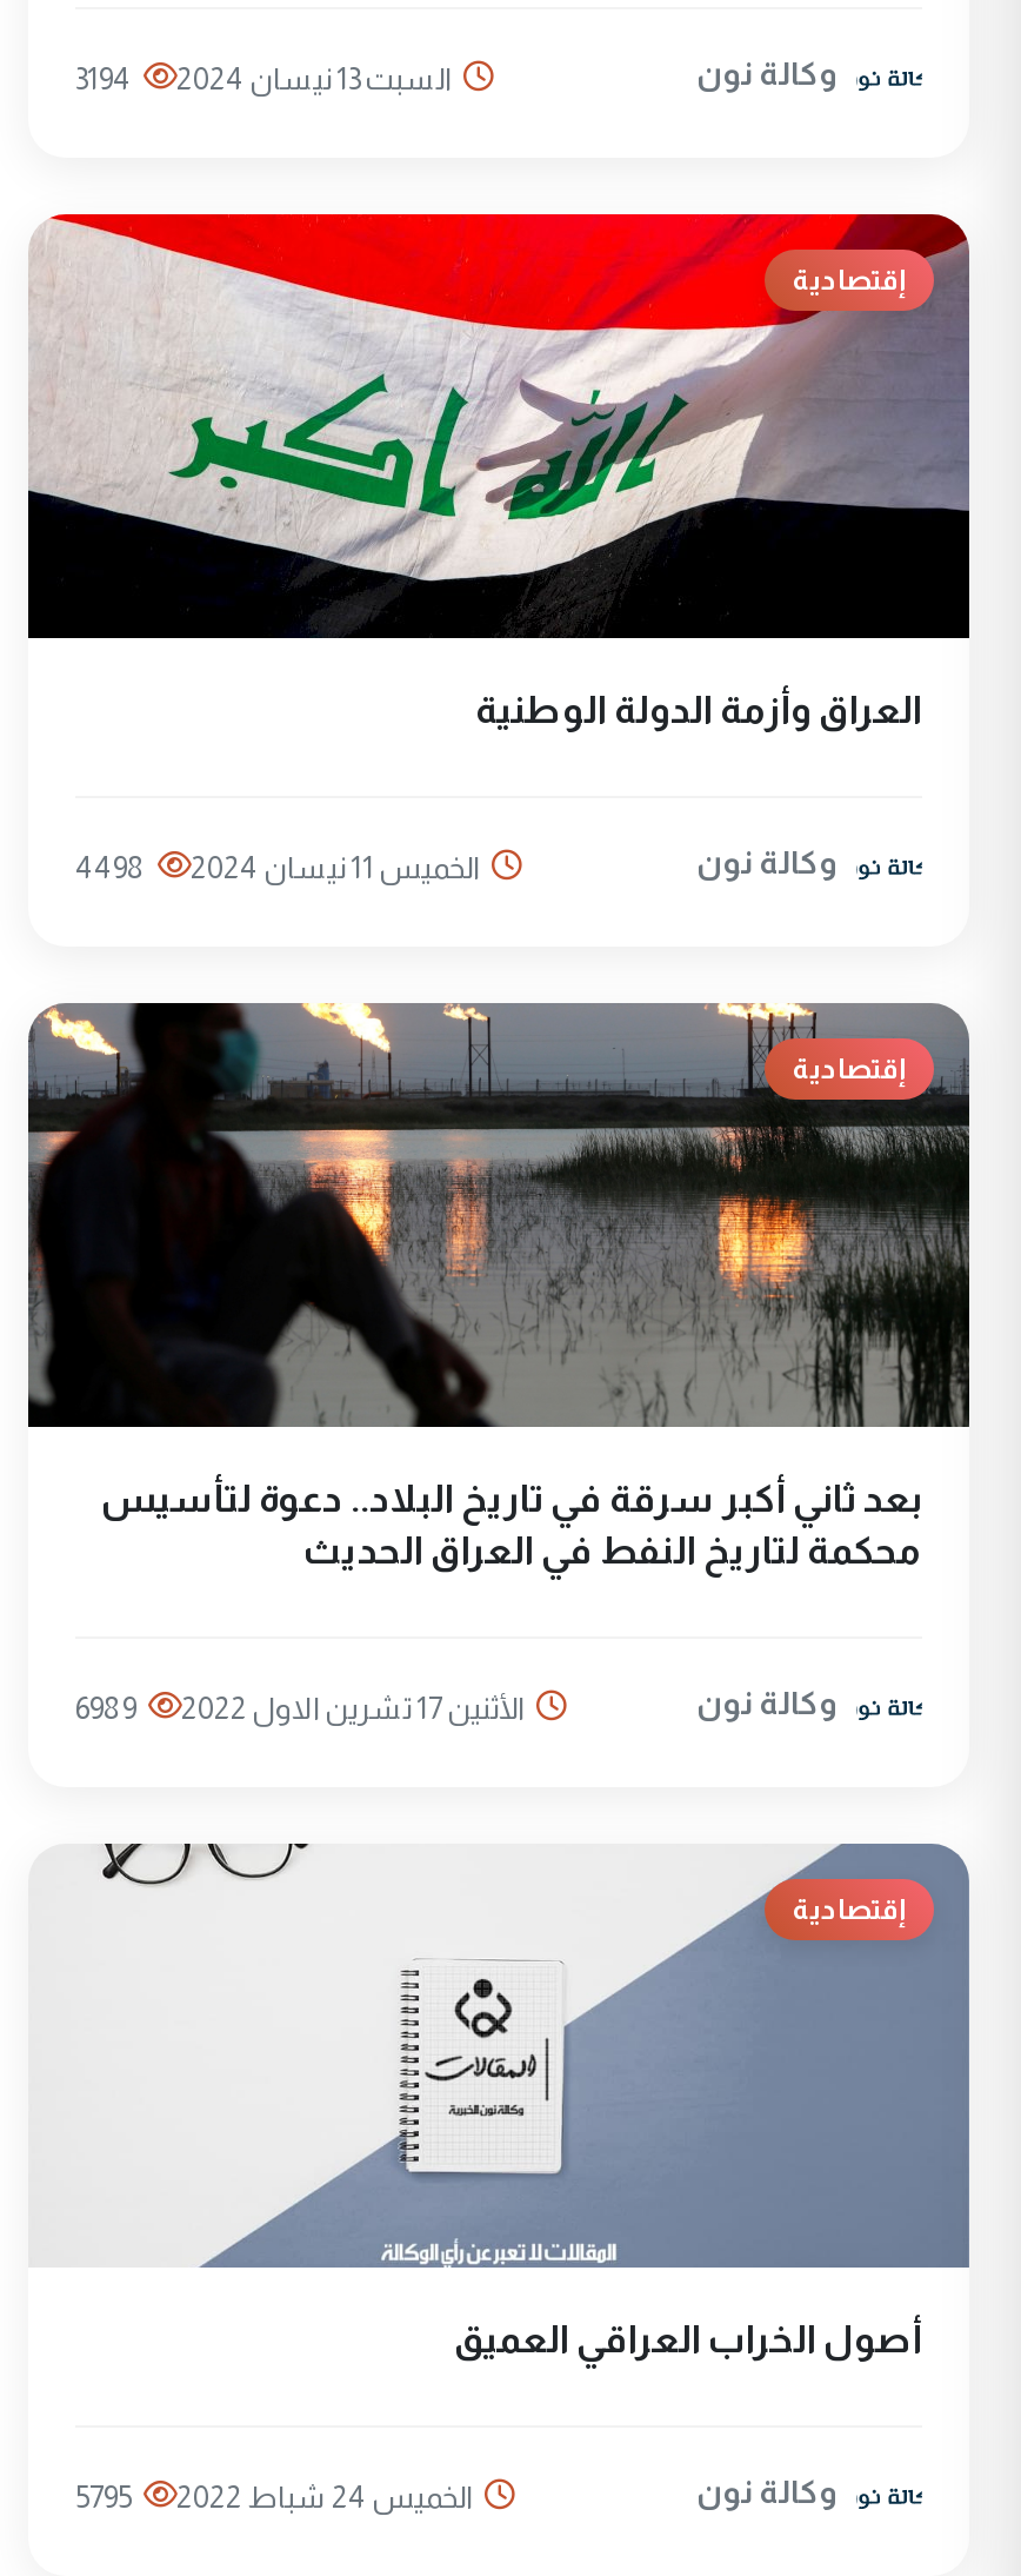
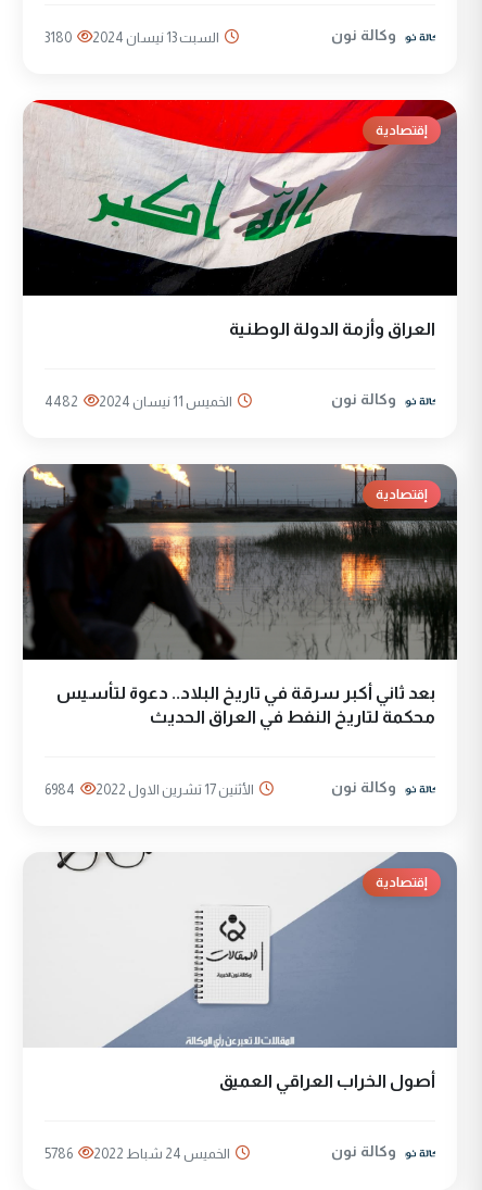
[75,60,132,95] 3194 -> [45,29,72,45] 3180
[75,849,146,884] 4498 -> [45,393,78,409] 4482
[75,1689,136,1725] 6989 -> [45,781,75,797] 6984
[75,2478,132,2514] 5795 -> [45,1145,73,1161] 5786

